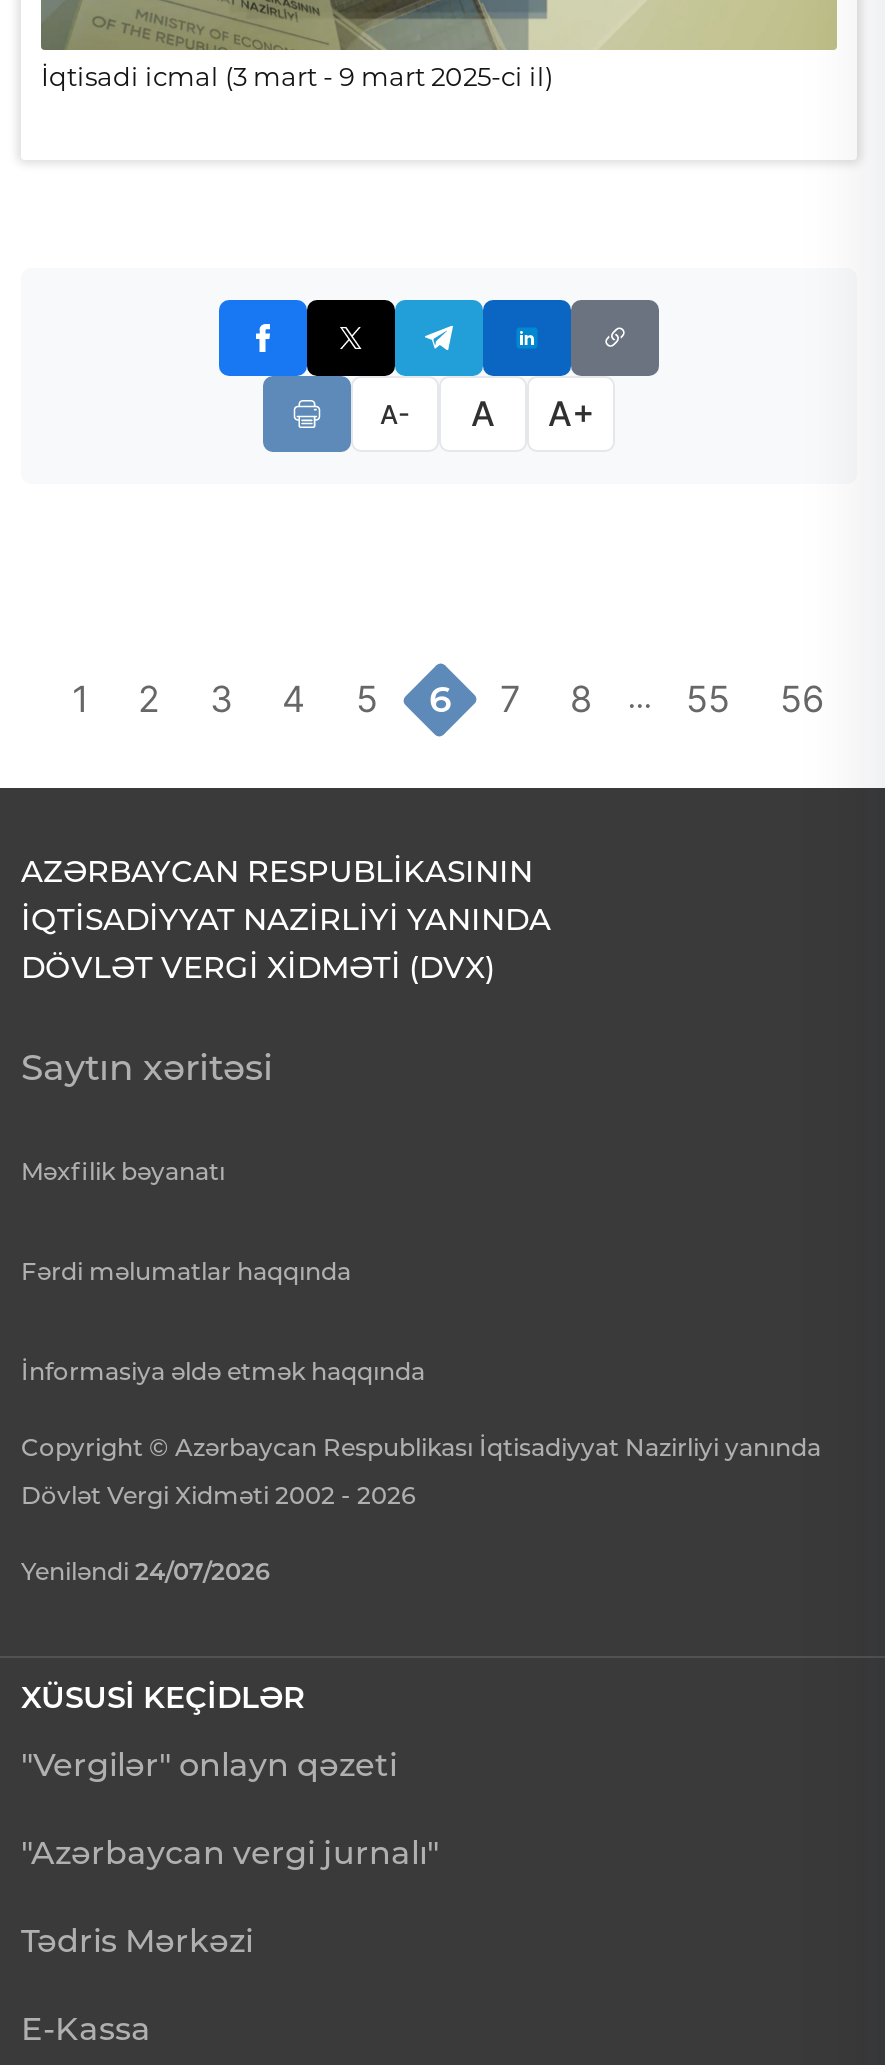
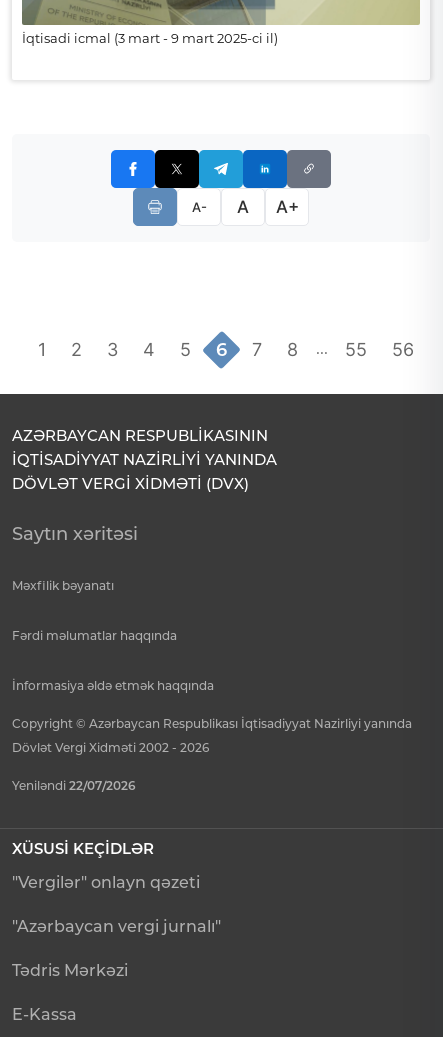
[21,1556,271,1586] Yeniləndi 24/07/2026 -> [12,778,136,793] Yeniləndi 22/07/2026

